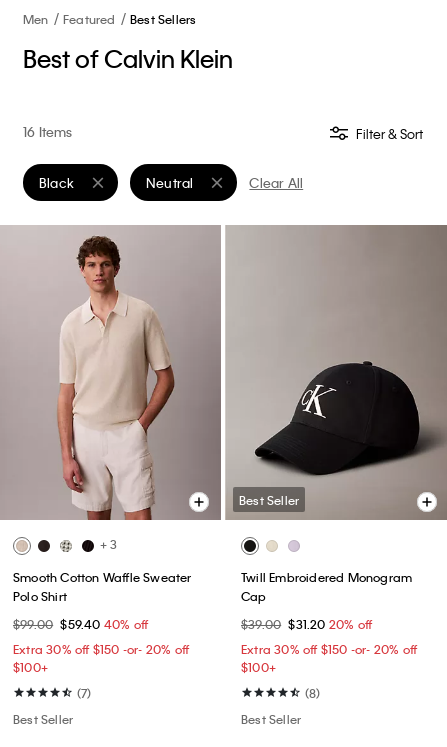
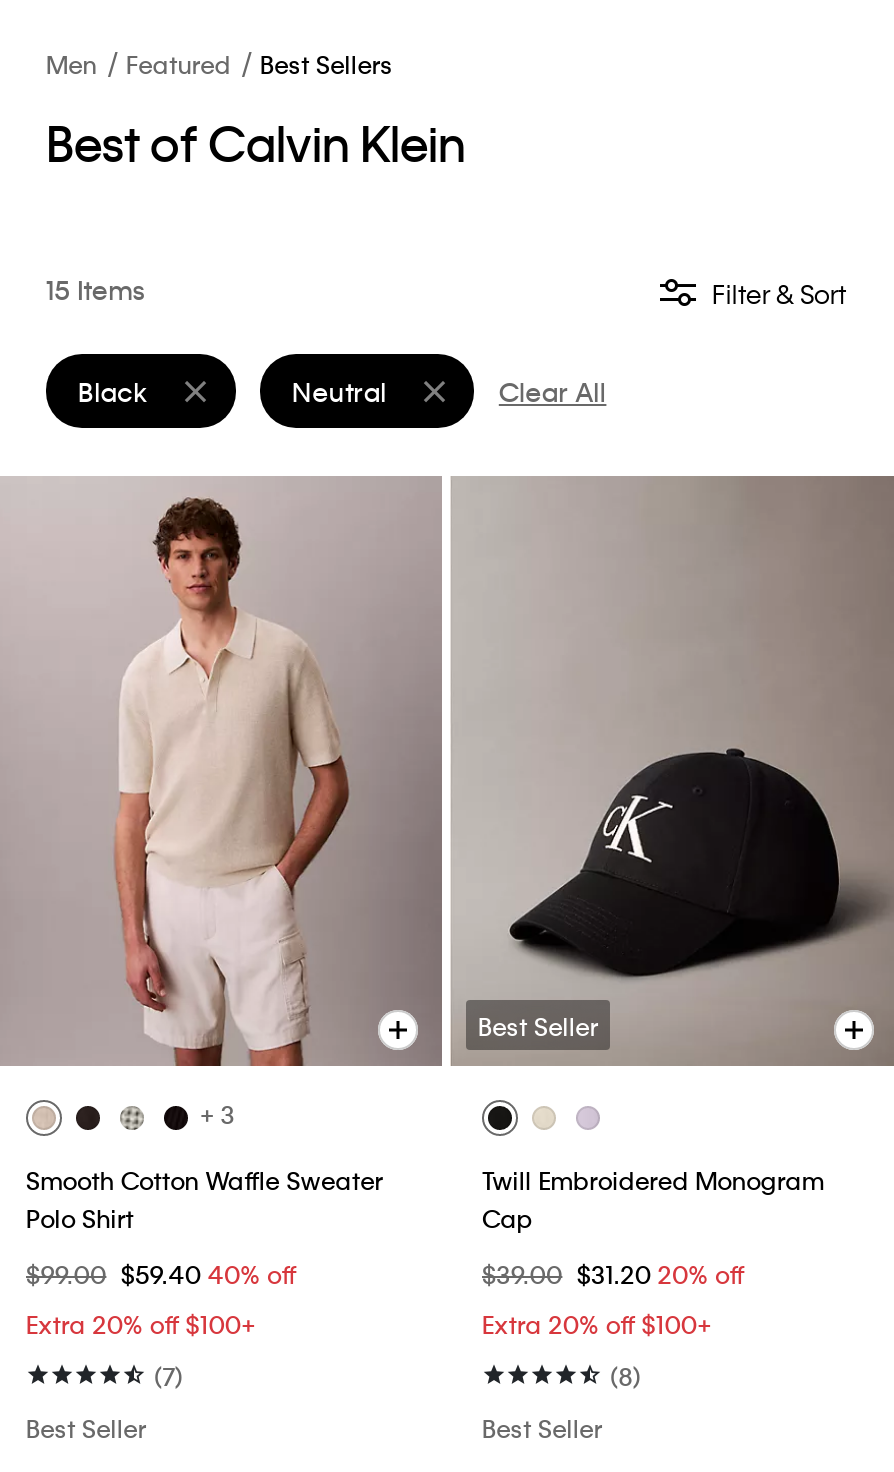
[23,123,73,140] 16 Items -> [46,272,145,306] 15 Items
[13,641,189,675] Extra 30% off $150 -or- 20% off | $100+ -> [26,1309,256,1341] Extra 20% off $100+
[241,641,417,675] Extra 30% off $150 -or- 20% off | $100+ -> [482,1309,712,1341] Extra 20% off $100+

